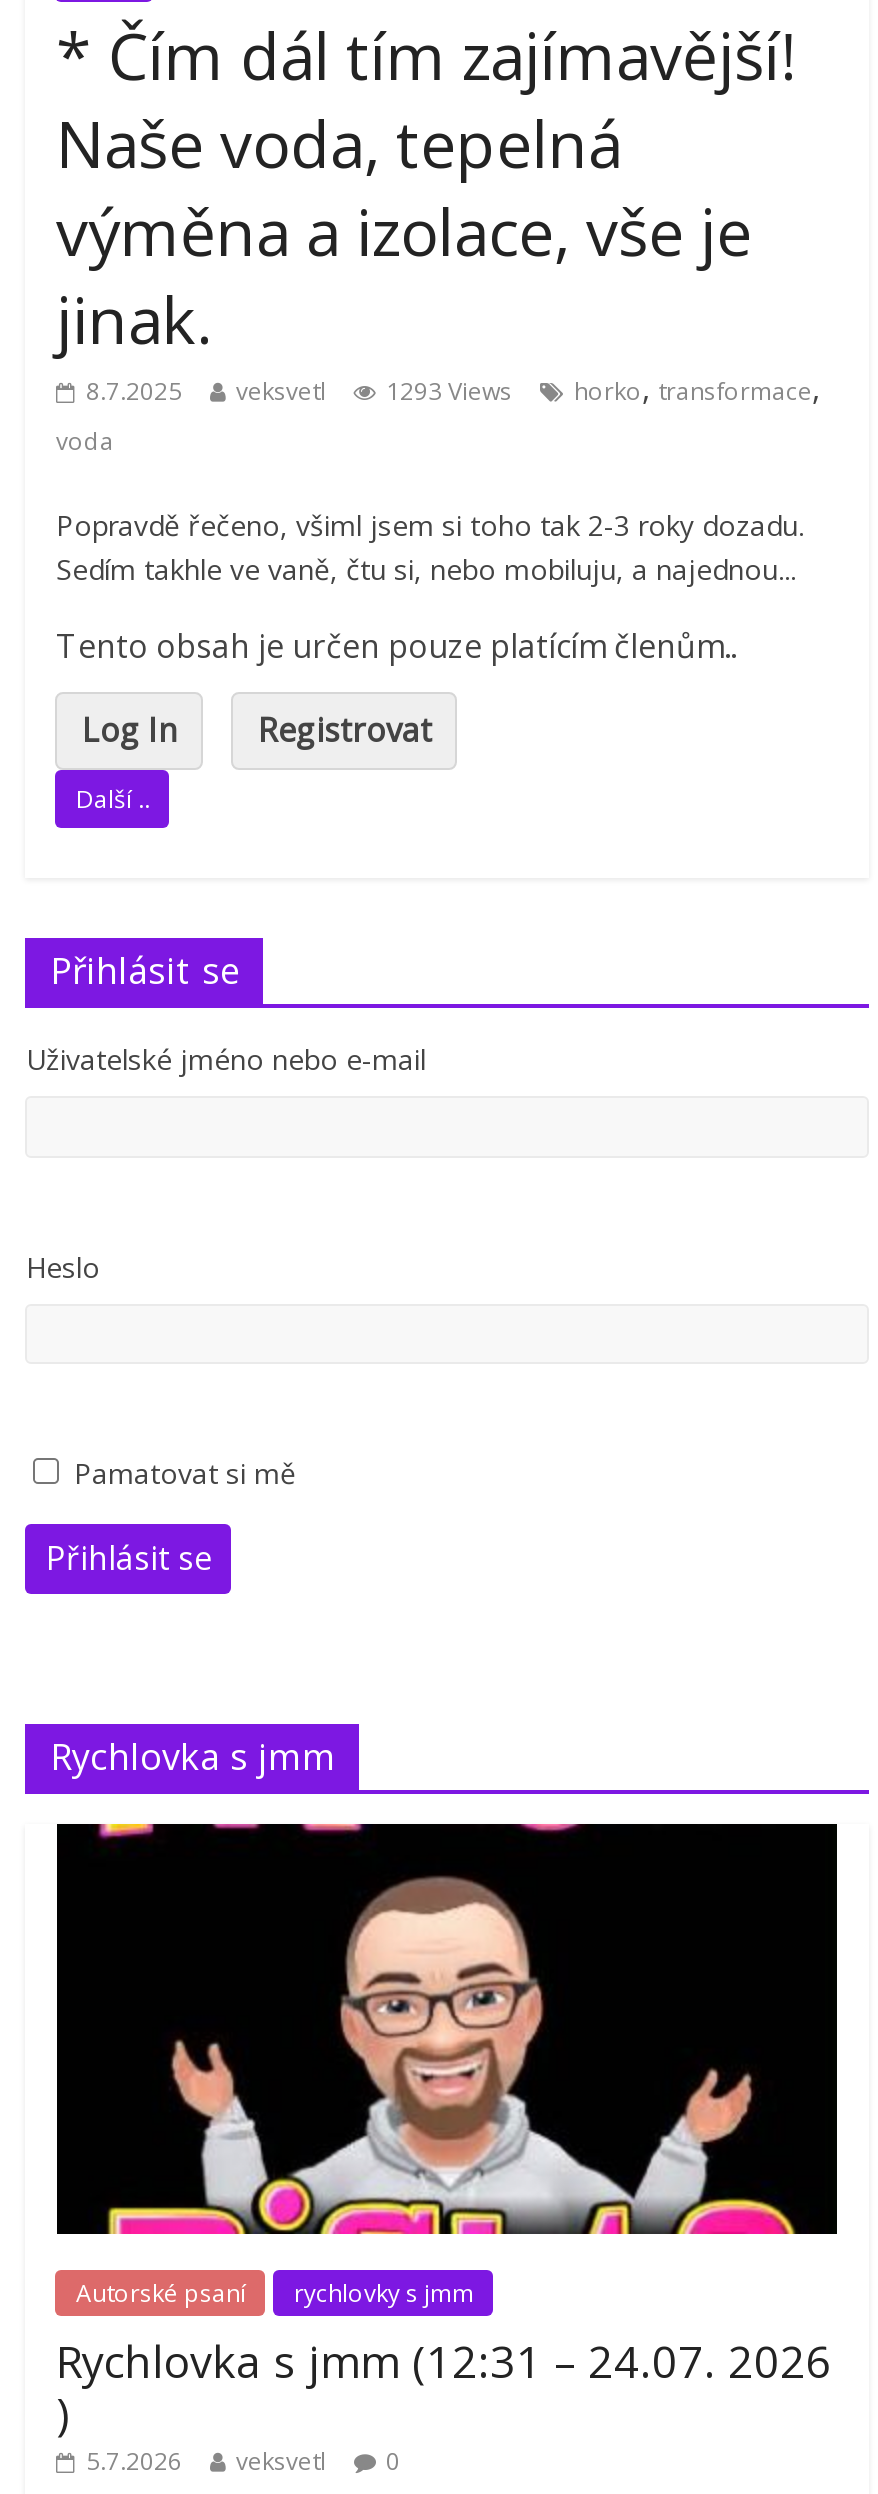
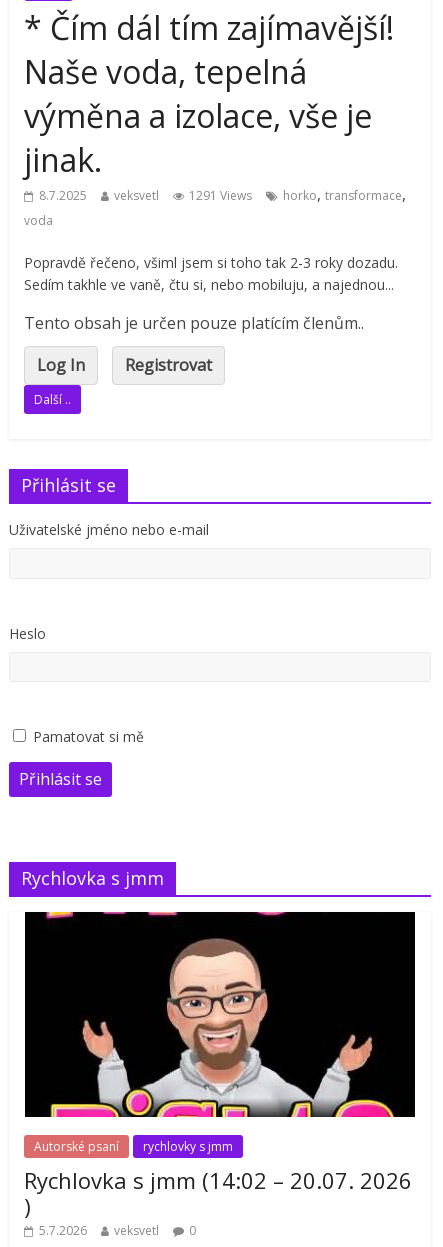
[86,366,820,410] 8.7.2025 veksvetl 1293 Views horko, transformace, -> [39,183,406,205] 8.7.2025 veksvetl 1291 Views horko, transformace,
[56,2330,832,2390] Rychlovka s jmm (12:31 – 24.07. 2026 -> [24,1165,412,1195] Rychlovka s jmm (14:02 – 20.07. 2026

